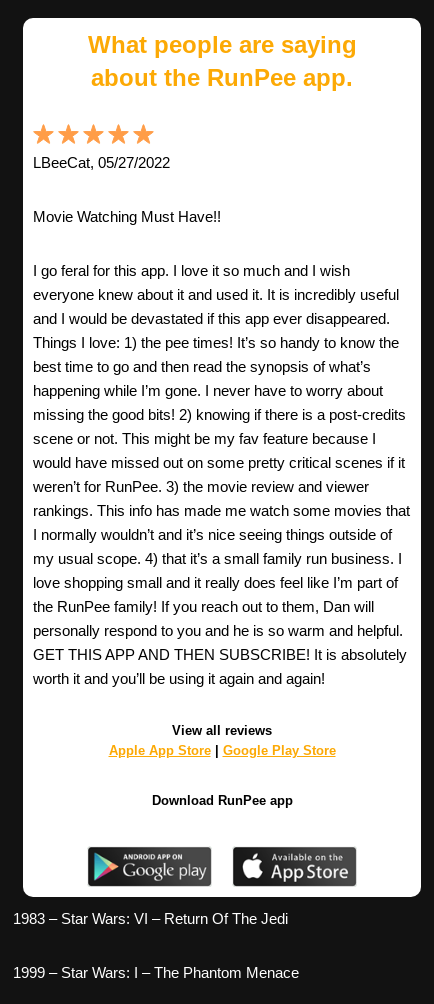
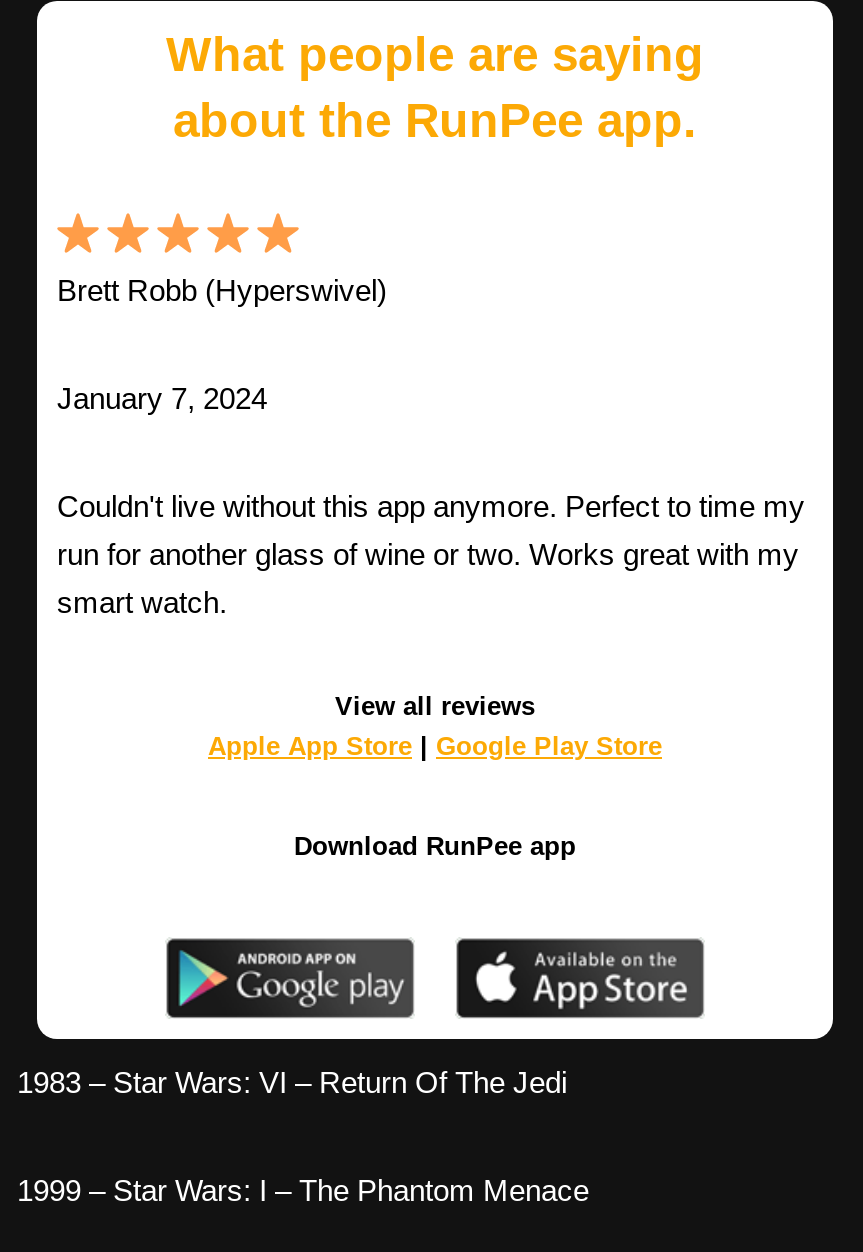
[33,154,170,171] LBeeCat, 05/27/2022 -> [57,274,387,308] Brett Robb (Hyperswivel)
[33,208,221,225] Movie Watching Must Have!! -> [57,382,267,416] January 7, 2024
[33,262,410,687] I go feral for this app. I love it so much and I wish | everyone knew about it and used it. It is incredibly useful | and I would be devastated if this app ever disappeared. | Things I love: 1) the pee times! It’s so handy to know the | best time to go and then read the synopsis of what’s | happening while I’m gone. I never have to worry about | missing the good bits! 2) knowing if there is a post-credits | scene or not. This might be my fav feature because I | would have missed out on some pretty critical scenes if it | weren’t for RunPee. 3) the movie review and viewer | rankings. This info has made me watch some movies that | I normally wouldn’t and it’s nice seeing things outside of | my usual scope. 4) that it’s a small family run business. I | love shopping small and it really does feel like I’m part of | the RunPee family! If you reach out to them, Dan will | personally respond to you and he is so warm and helpful. | GET THIS APP AND THEN SUBSCRIBE! It is absolutely | worth it and you’ll be using it again and again! -> [57,490,805,620] Couldn't live without this app anymore. Perfect to time my | run for another glass of wine or two. Works great with my | smart watch.

